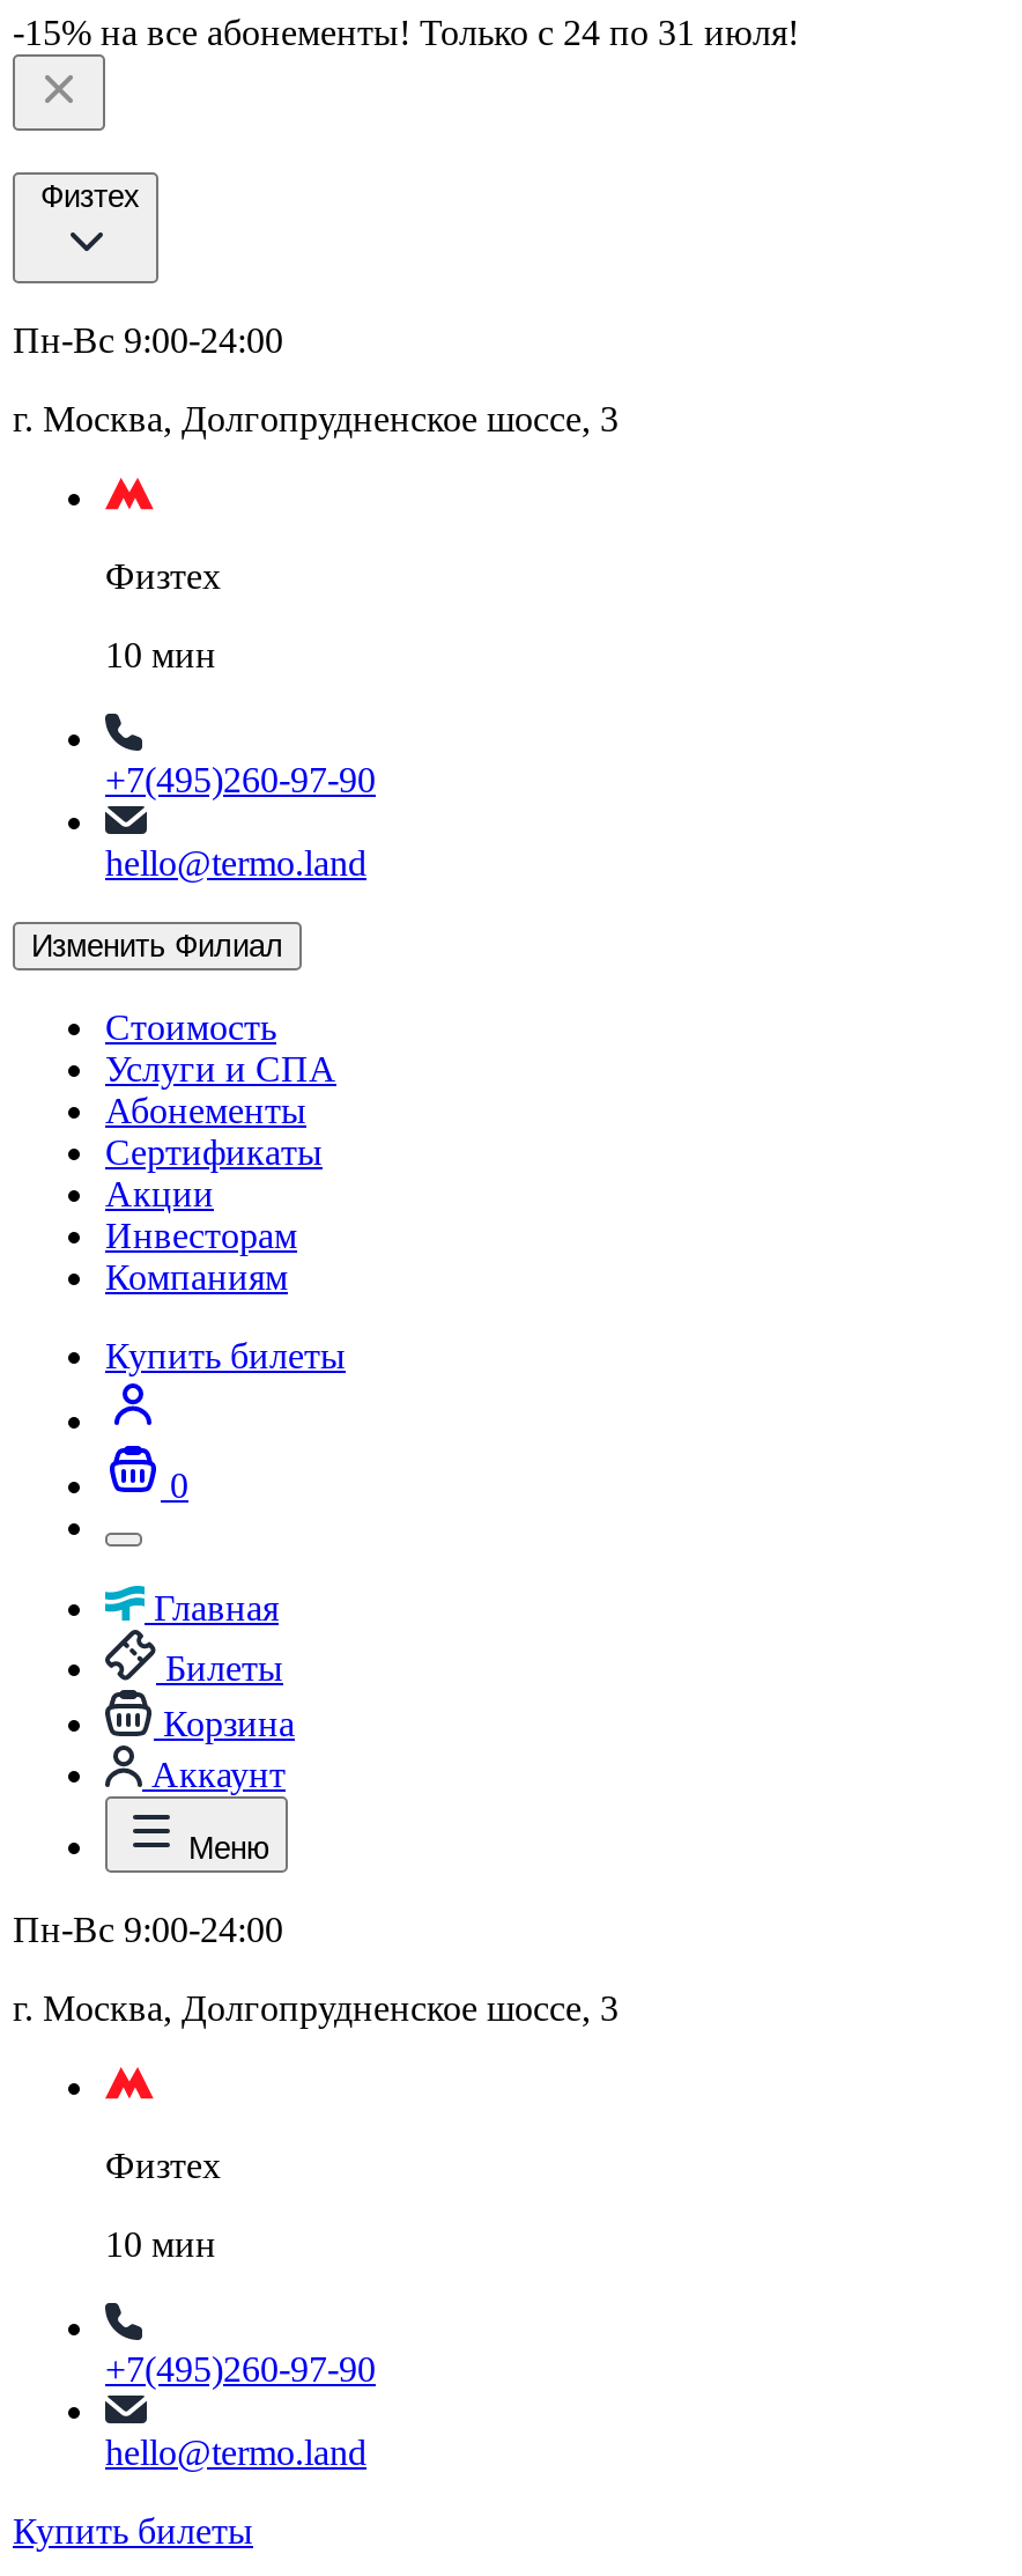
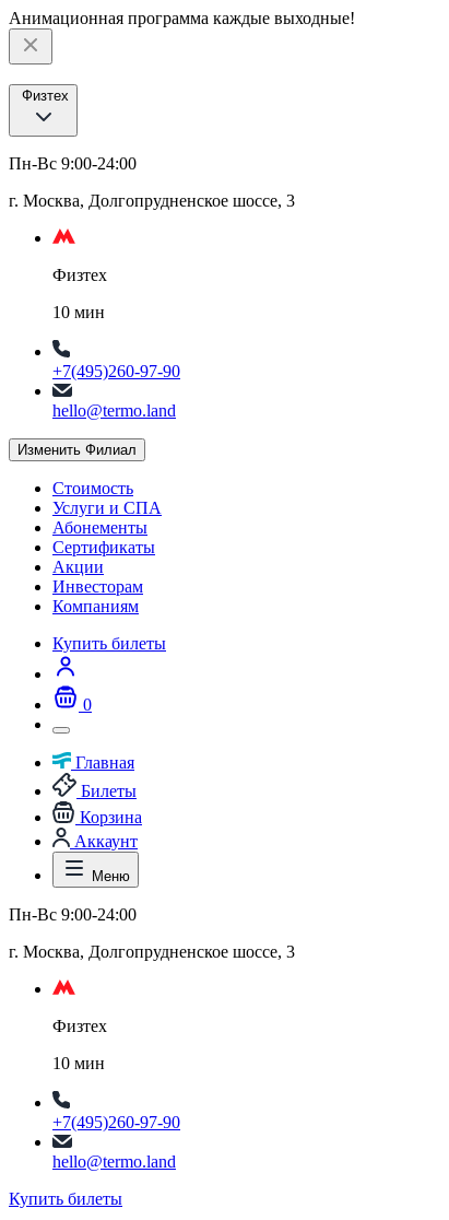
[13,13,799,52] -15% на все абонементы! Только с 24 по 31 июля! -> [9,9,355,27] Анимационная программа каждые выходные!

